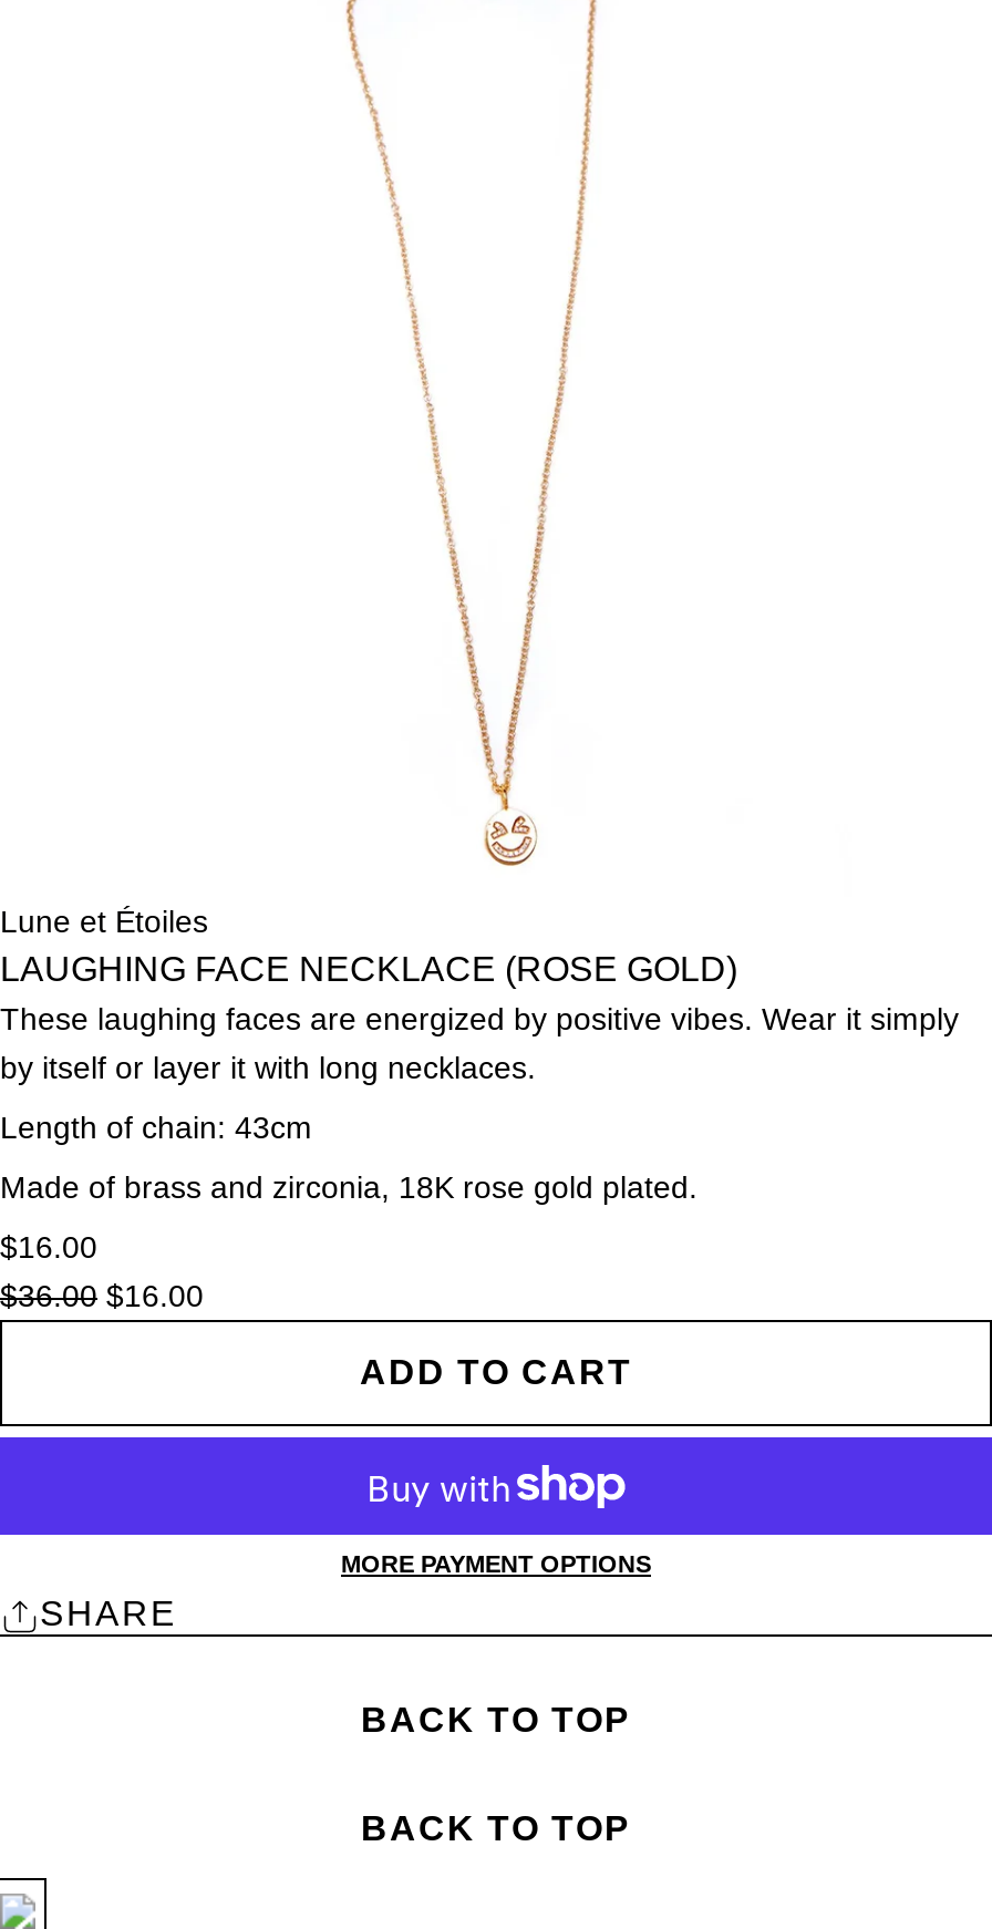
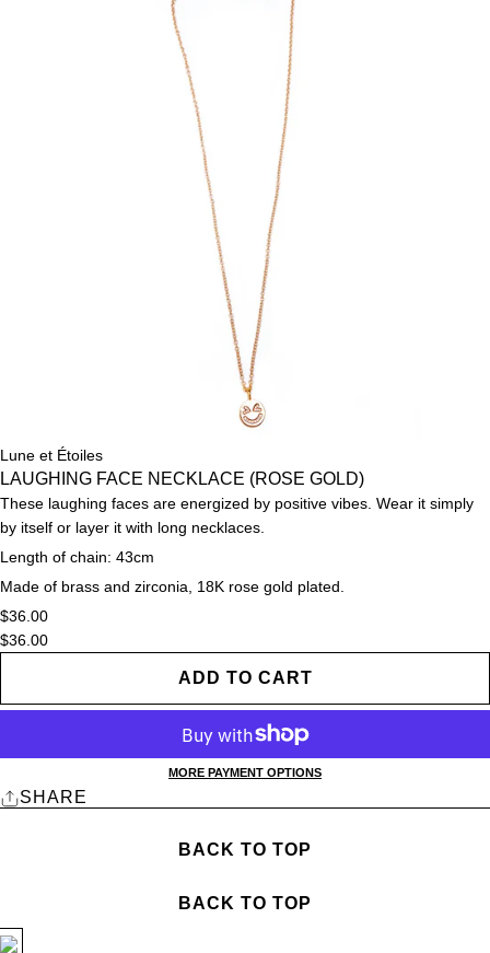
[0,1229,204,1313] $16.00 | $36.00 $16.00 -> [0,607,48,649] $36.00 | $36.00

